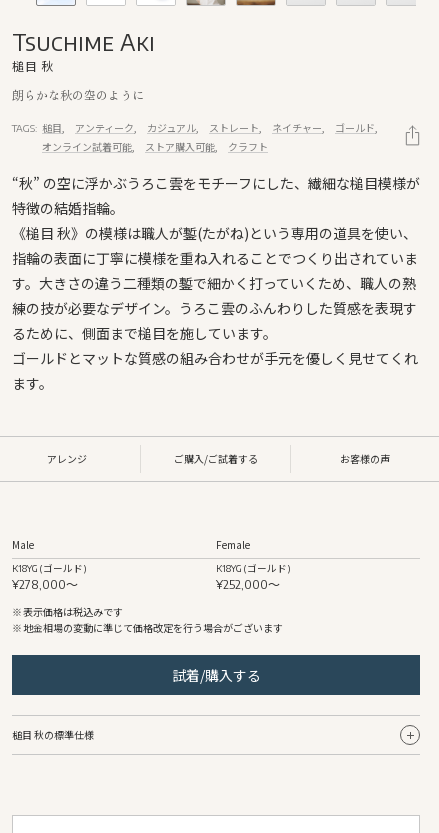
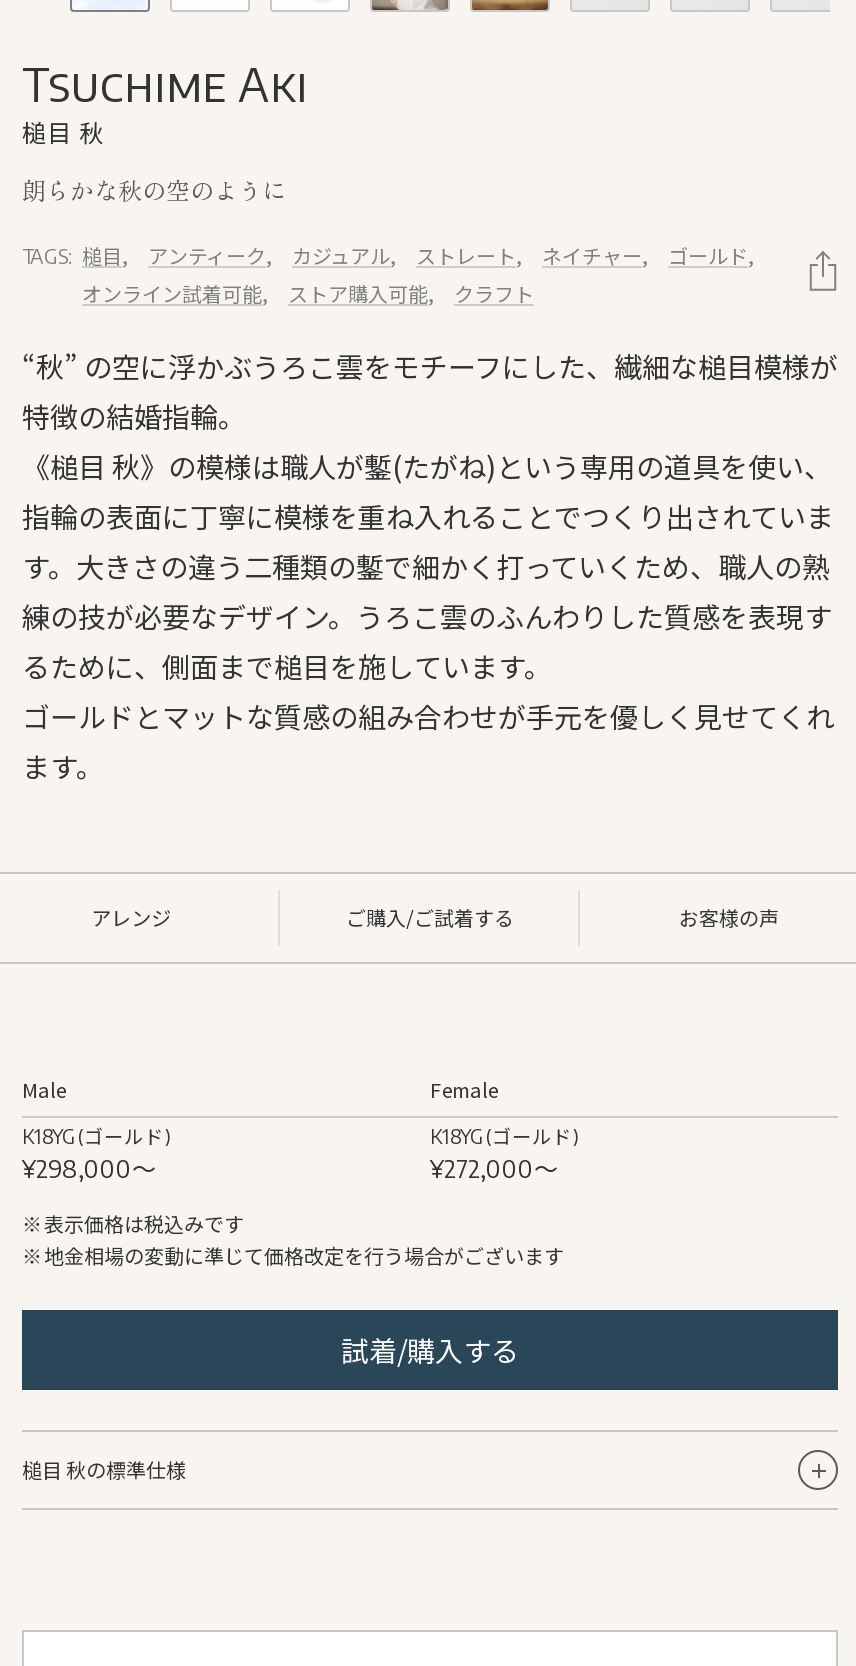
[12,577,78,592] ¥278,000〜 -> [22,1154,156,1184] ¥298,000〜
[216,577,280,592] ¥252,000〜 -> [430,1154,558,1184] ¥272,000〜

